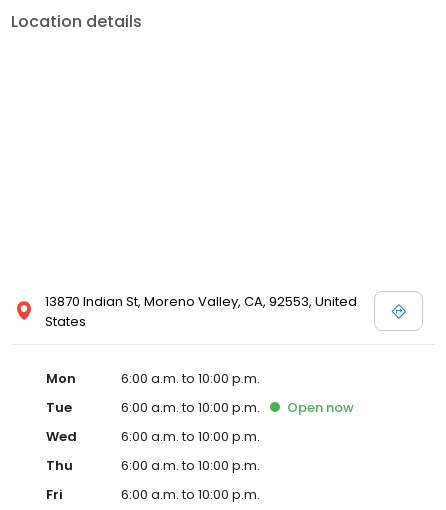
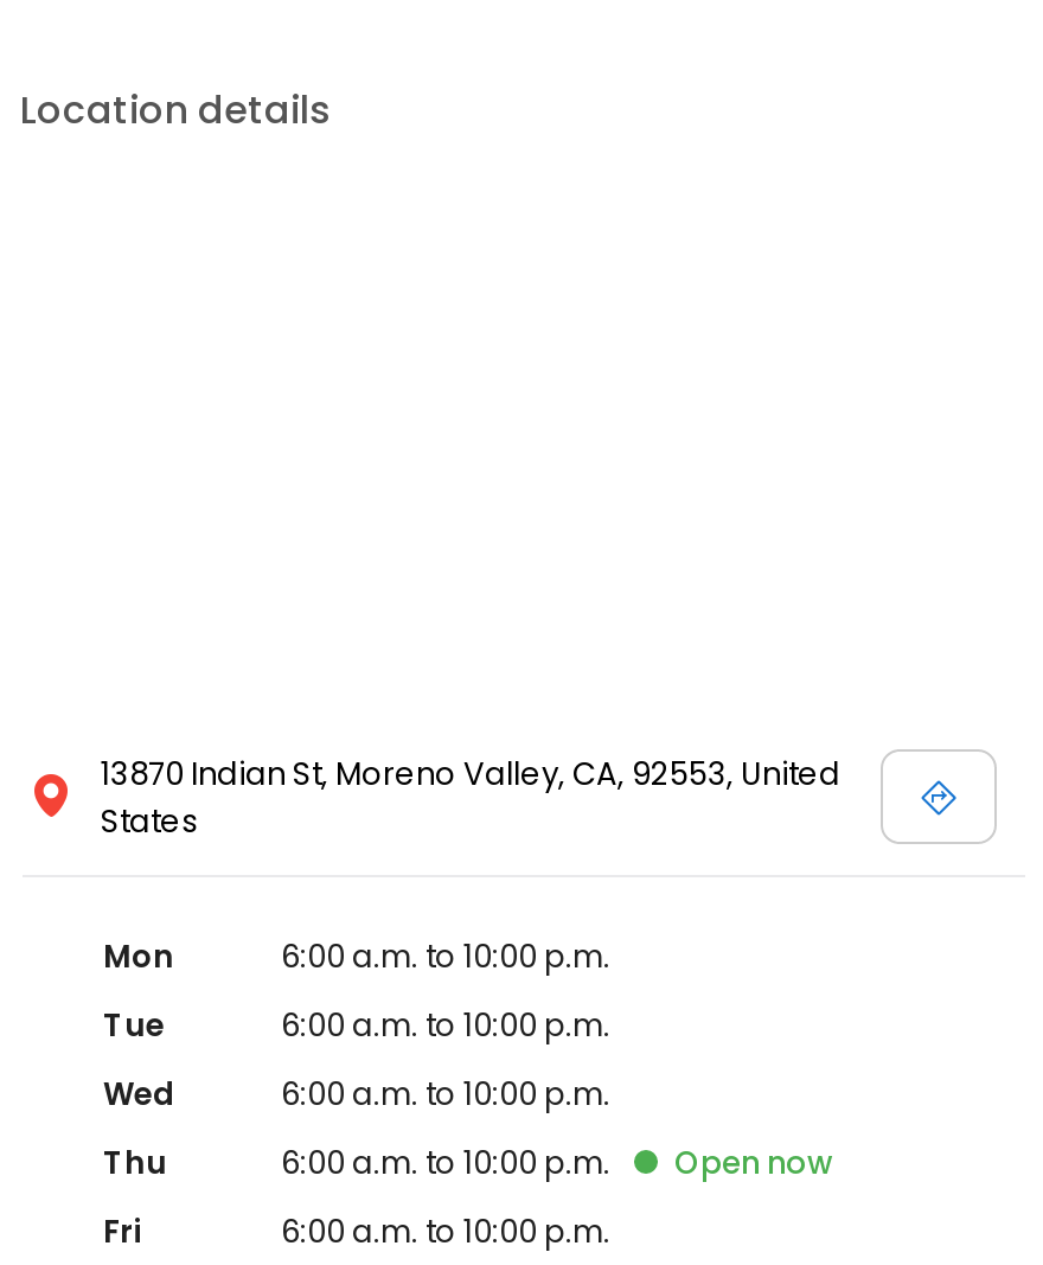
moved [287,398,354,417] -> [674,1140,833,1185]: Open now

